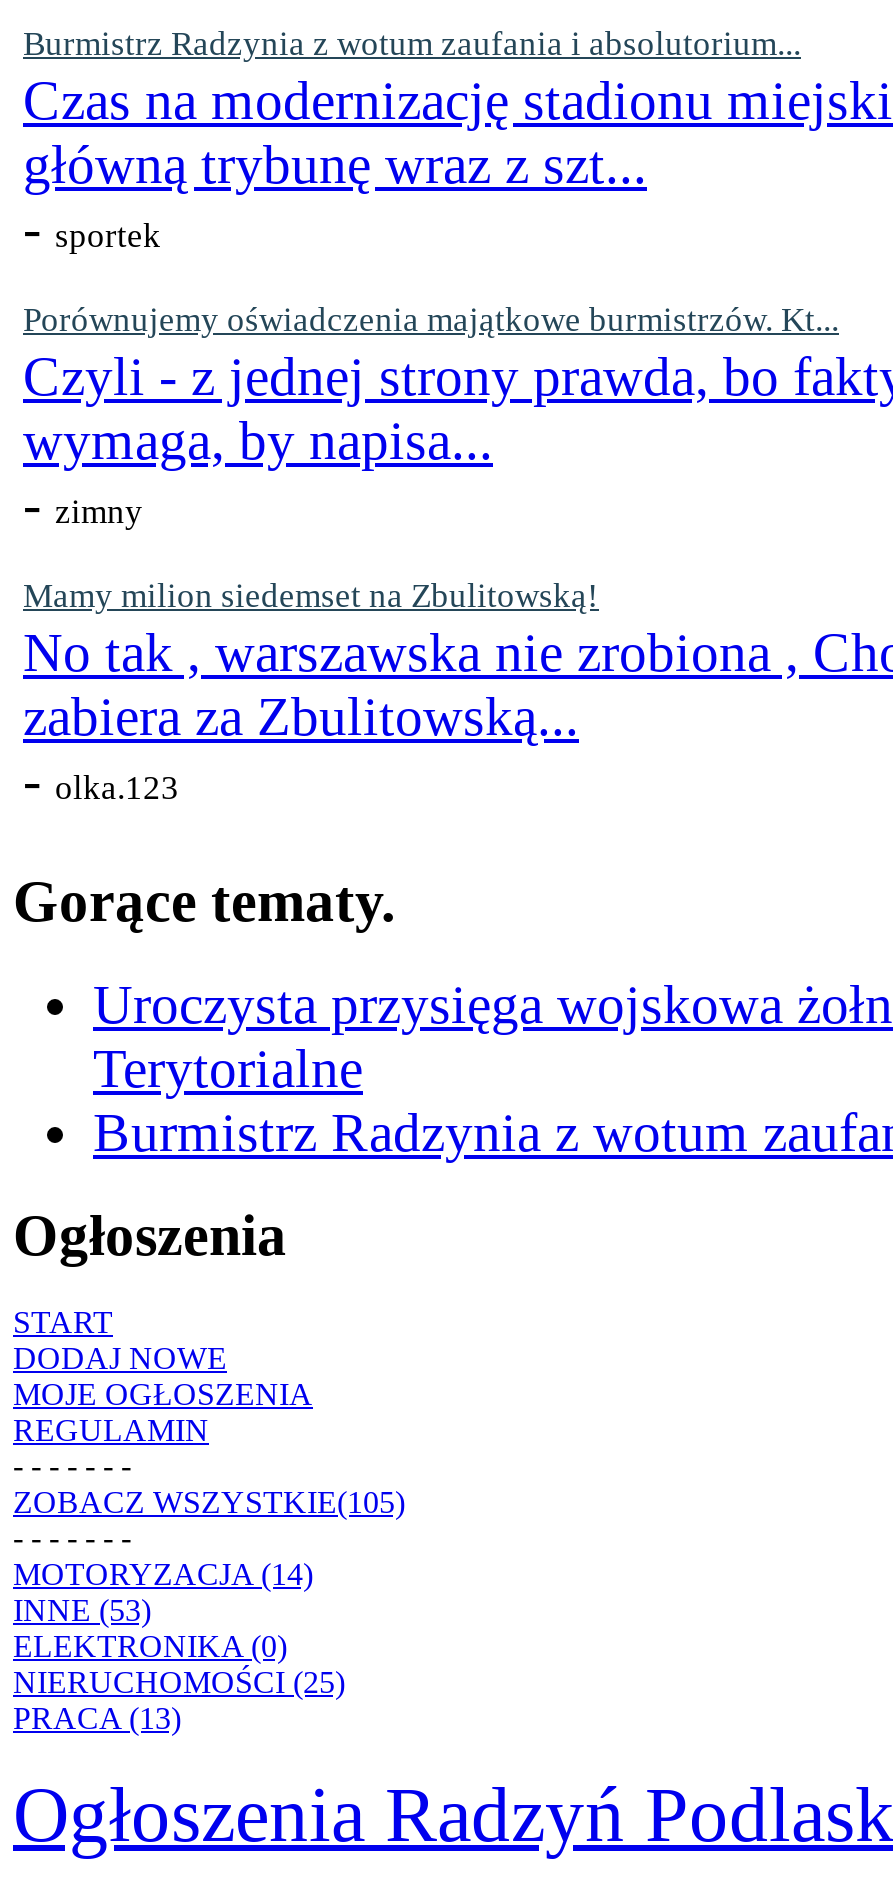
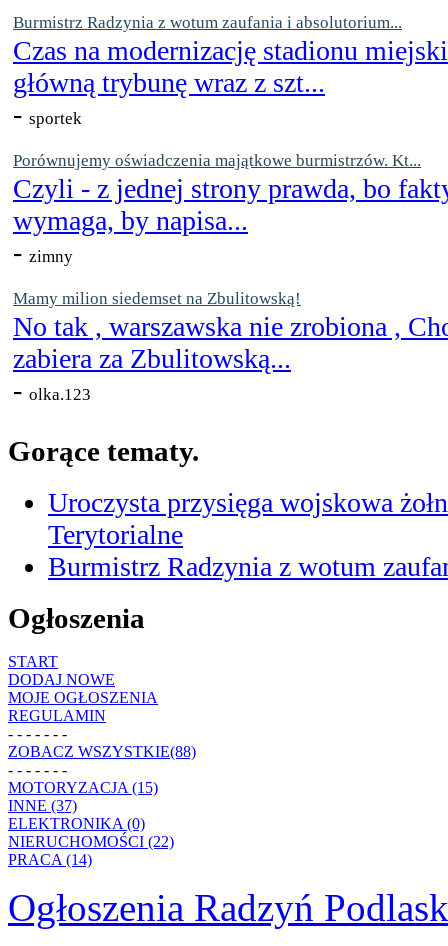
[13,1486,405,1520] ZOBACZ WSZYSTKIE(105) -> [8,743,196,760] ZOBACZ WSZYSTKIE(88)
[13,1558,313,1592] MOTORYZACJA (14) -> [8,779,158,796] MOTORYZACJA (15)
[13,1594,151,1628] INNE (53) -> [8,797,77,814] INNE (37)
[13,1666,345,1700] NIERUCHOMOŚCI (25) -> [8,833,174,850] NIERUCHOMOŚCI (22)
[13,1702,181,1736] PRACA (13) -> [8,851,92,868] PRACA (14)

